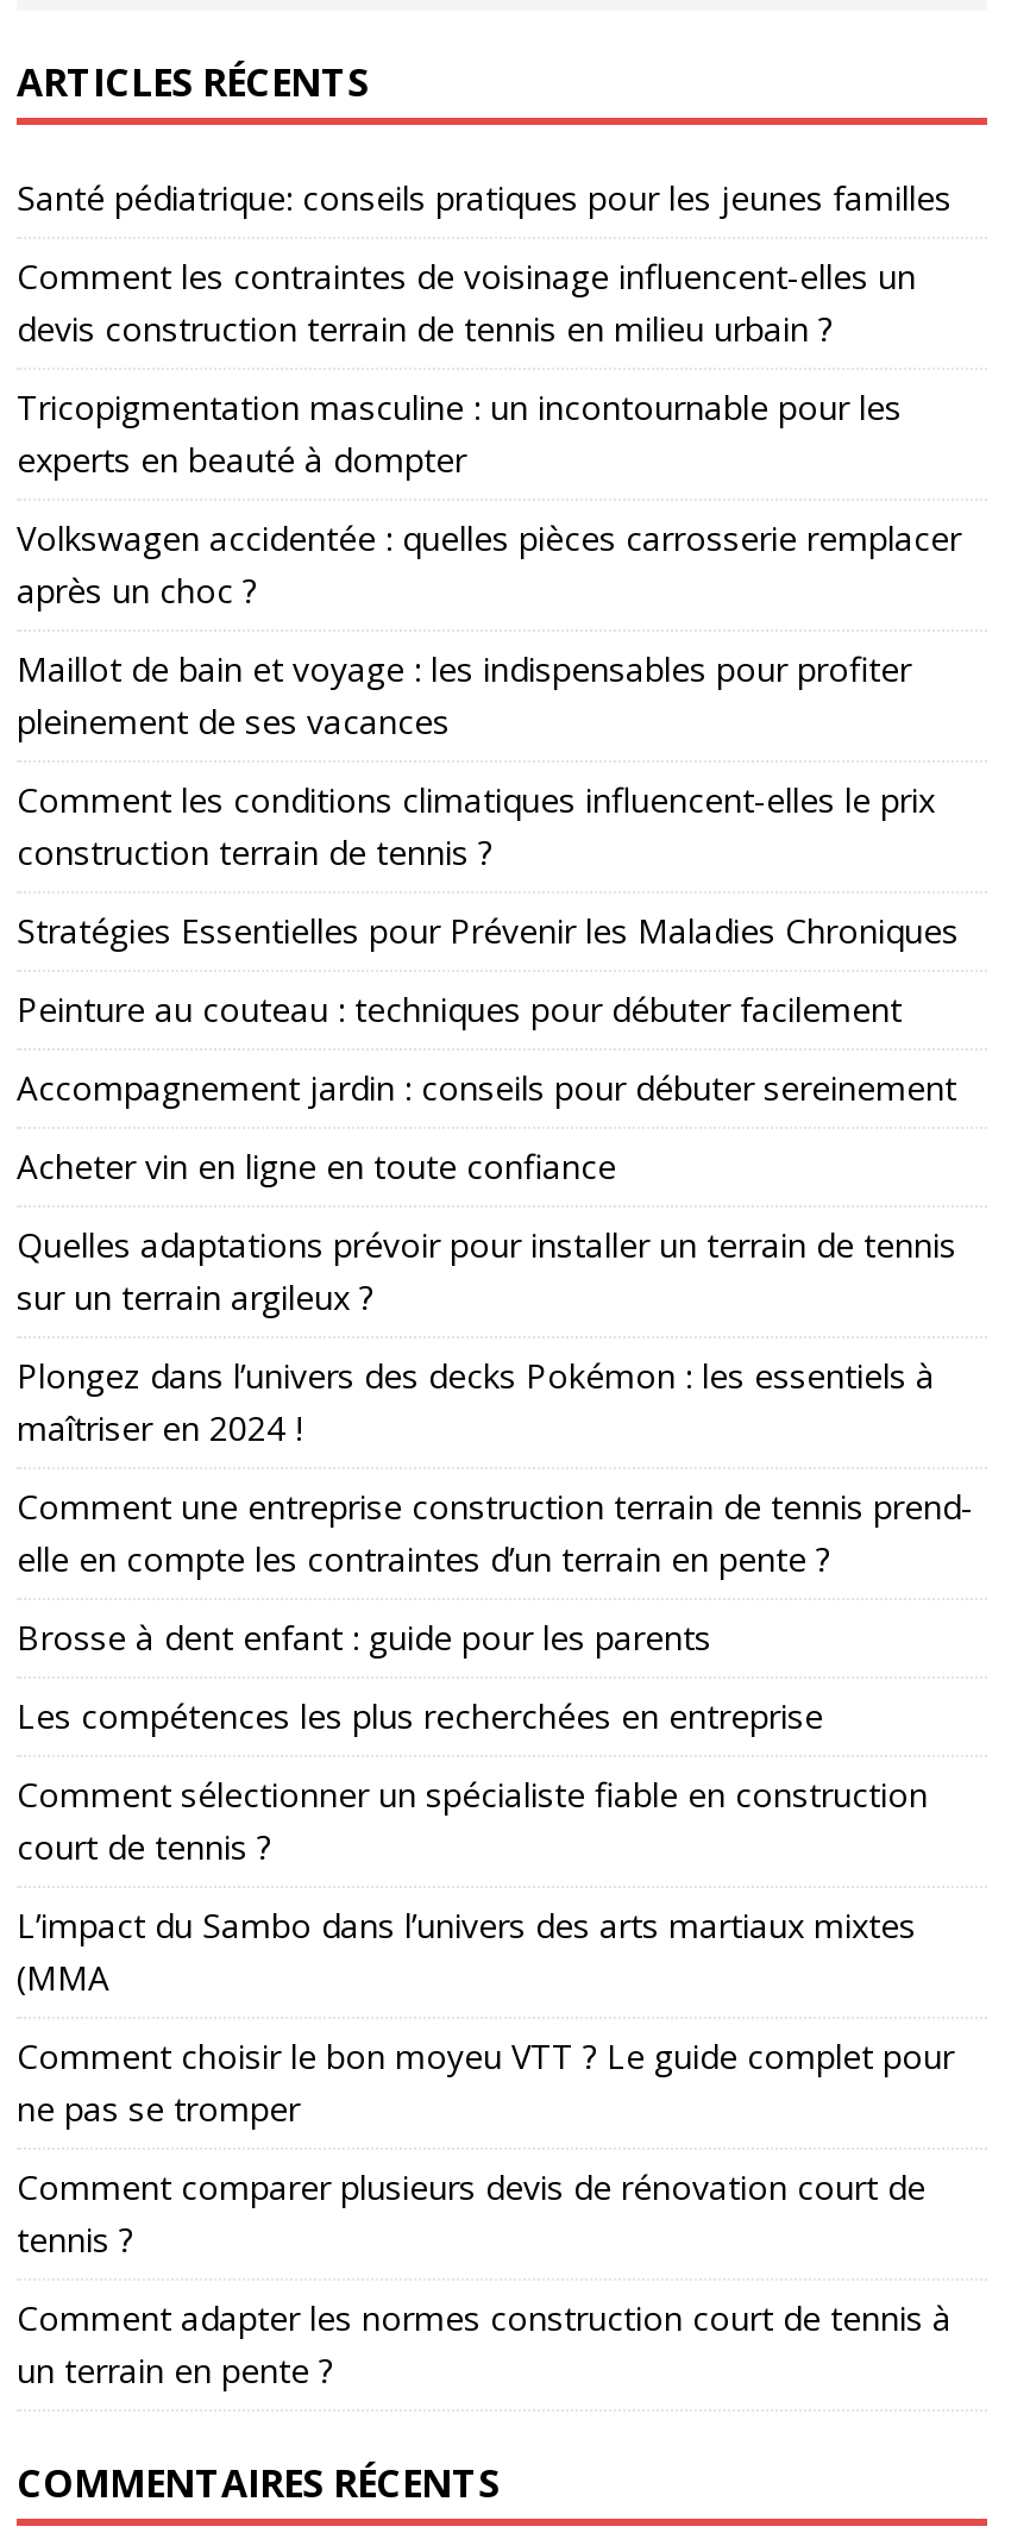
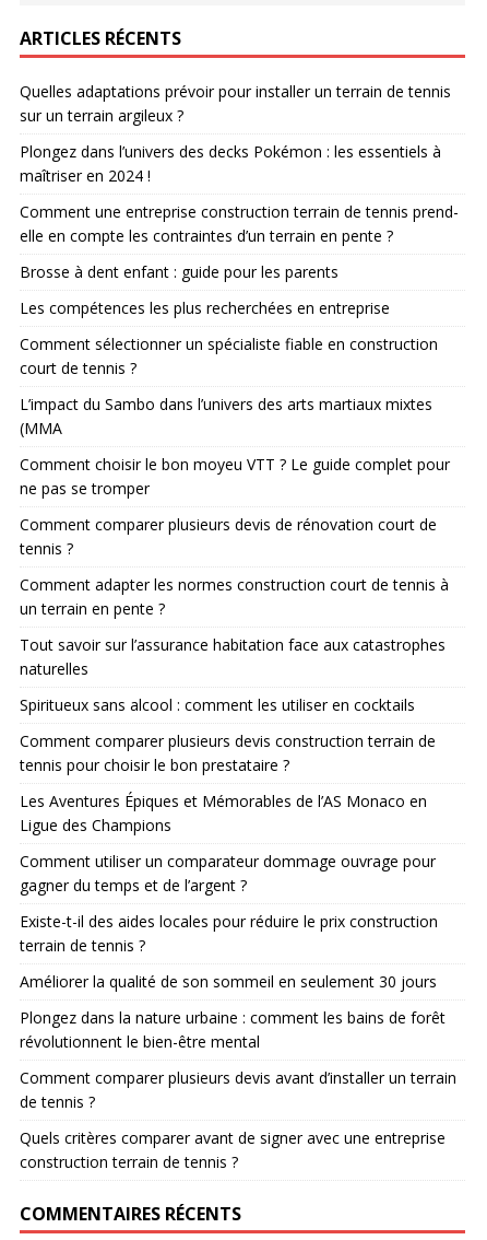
[17,174,961,1188] Santé pédiatrique: conseils pratiques pour les jeunes familles | Comment les contraintes de voisinage influencent-elles un | devis construction terrain de tennis en milieu urbain ? | Tricopigmentation masculine : un incontournable pour les | experts en beauté à dompter | Volkswagen accidentée : quelles pièces carrosserie remplacer | après un choc ? | Maillot de bain et voyage : les indispensables pour profiter | pleinement de ses vacances | Comment les conditions climatiques influencent-elles le prix | Stratégies Essentielles pour Prévenir les Maladies Chroniques | Peinture au couteau : techniques pour débuter facilement | Accompagnement jardin : conseils pour débuter sereinement | Acheter vin en ligne en toute confiance -> none
moved [17,829,492,874] -> [20,1151,238,1172]: construction terrain de tennis ?
moved [17,1221,973,2392] -> [20,81,459,619]: Quelles adaptations prévoir pour installer un terrain de tennis | sur un terrain argileux ? | Plongez dans l’univers des decks Pokémon : les essentiels à | ... | Comment adapter les normes construction court de tennis à | un terrain en pente ?
none -> [20,634,456,1148] Tout savoir sur l’assurance habitation face aux catastrophes | naturelles | Spiritueux sans alcool : comment les utiliser en cocktails | Comment comparer plusieurs devis construction terrain de | tennis pour choisir le bon prestataire ? | Les Aventures Épiques et Mémorables de l’AS Monaco en | Ligue des Champions | Comment utiliser un comparateur dommage ouvrage pour | gagner du temps et de l’argent ? | Existe-t-il des aides locales pour réduire le prix construction | terrain de tennis ? | Améliorer la qualité de son sommeil en seulement 30 jours | Plongez dans la nature urbaine : comment les bains de forêt | révolutionnent le bien-être mental | Comment comparer plusieurs devis avant d’installer un terrain | de tennis ? | Quels critères comparer avant de signer avec une entreprise

